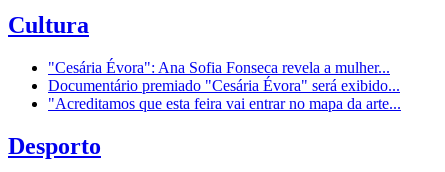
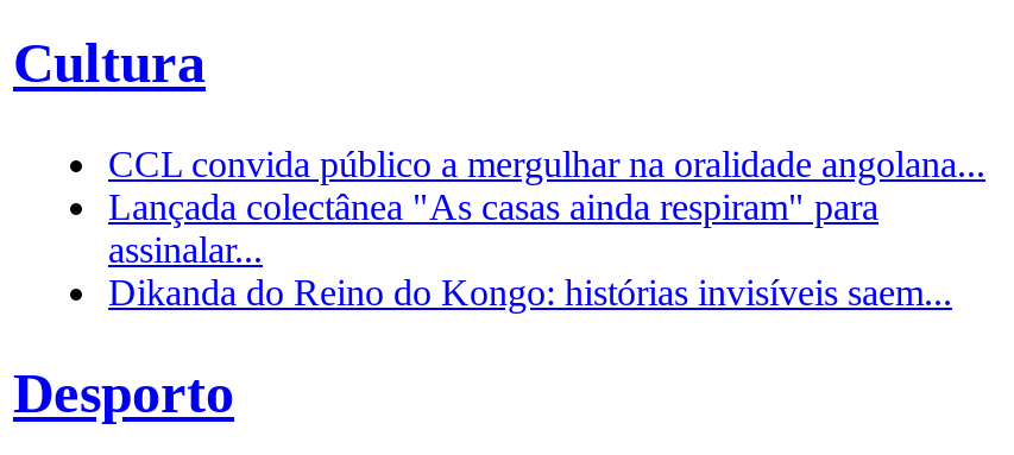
[48,59,401,112] "Cesária Évora": Ana Sofia Fonseca revela a mulher... | Documentário premiado "Cesária Évora" será exibido... | "Acreditamos que esta feira vai entrar no mapa da arte... -> [108,144,985,312] CCL convida público a mergulhar na oralidade angolana... | Lançada colectânea "As casas ainda respiram" para | assinalar... | Dikanda do Reino do Kongo: histórias invisíveis saem...

